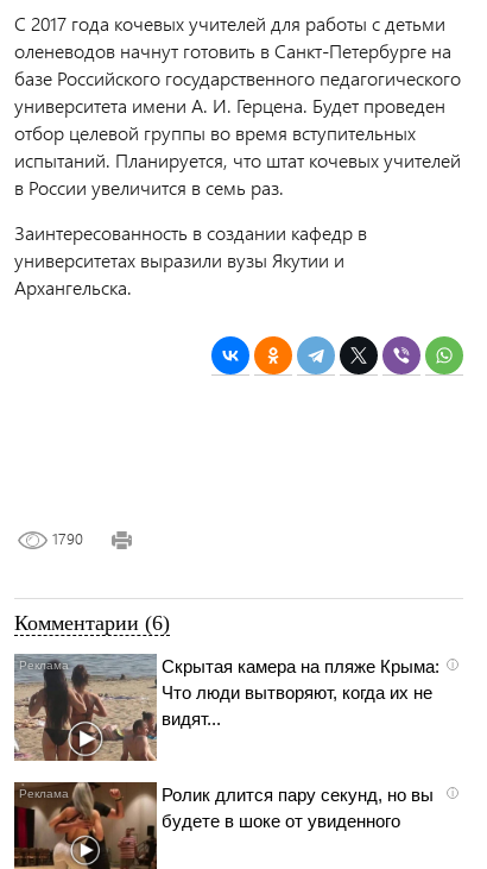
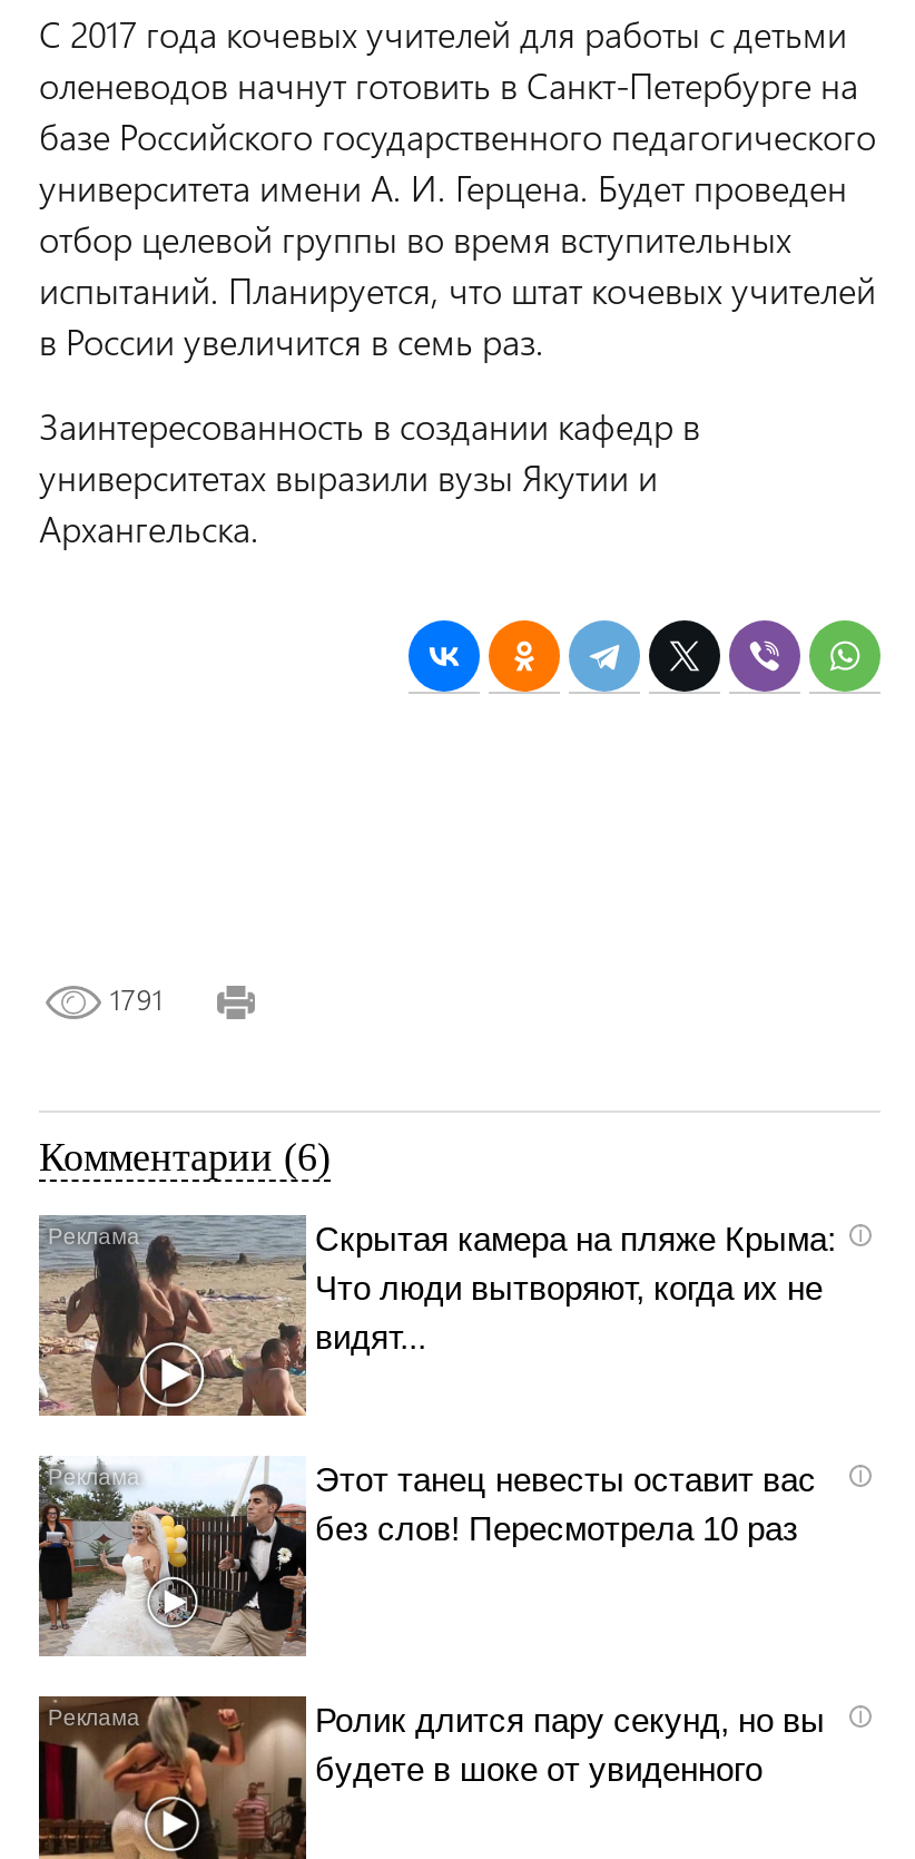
[47,528,88,548] 1790 -> [101,979,172,1017] 1791
none -> [39,1456,816,1656] [image] | Этот танец невесты оставит вас | без слов! Пересмотрела 10 раз

